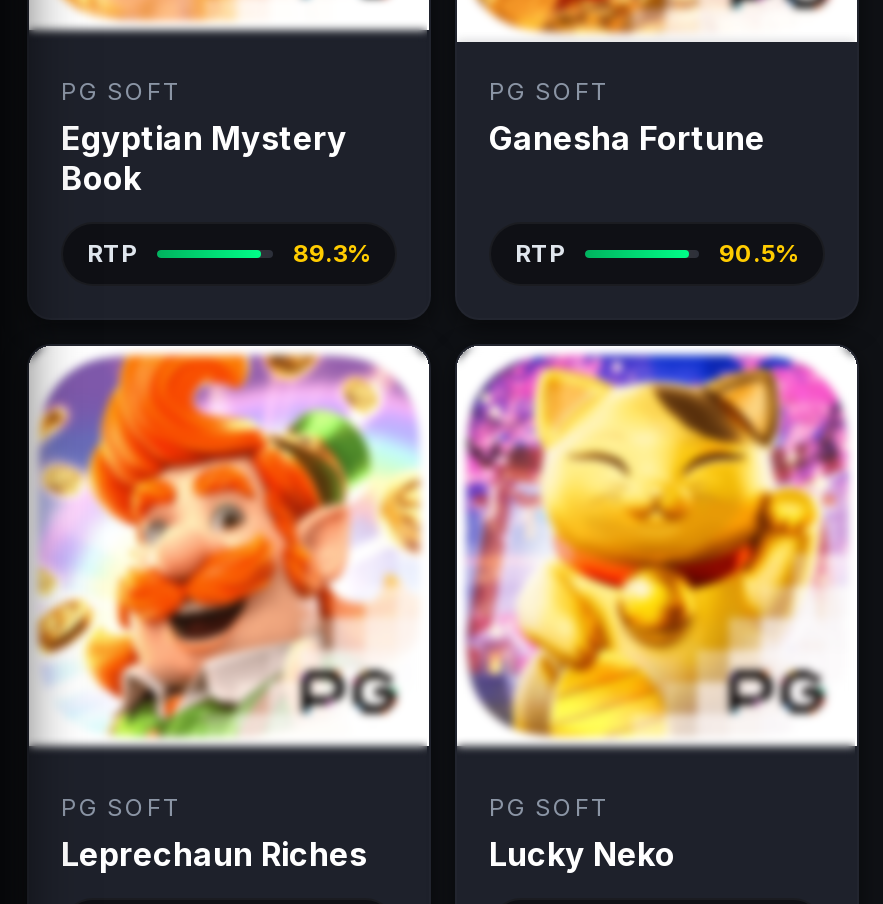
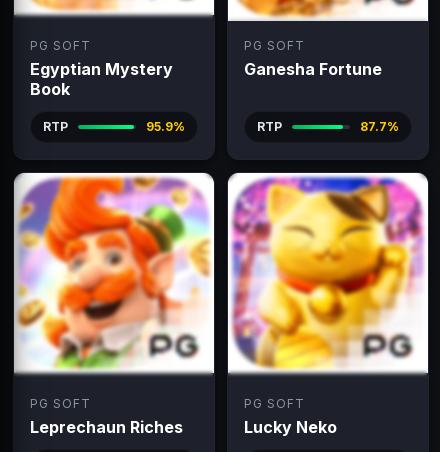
[293,238,371,268] 89.3% -> [146,119,185,134] 95.9%
[719,238,799,268] 90.5% -> [360,119,399,134] 87.7%

